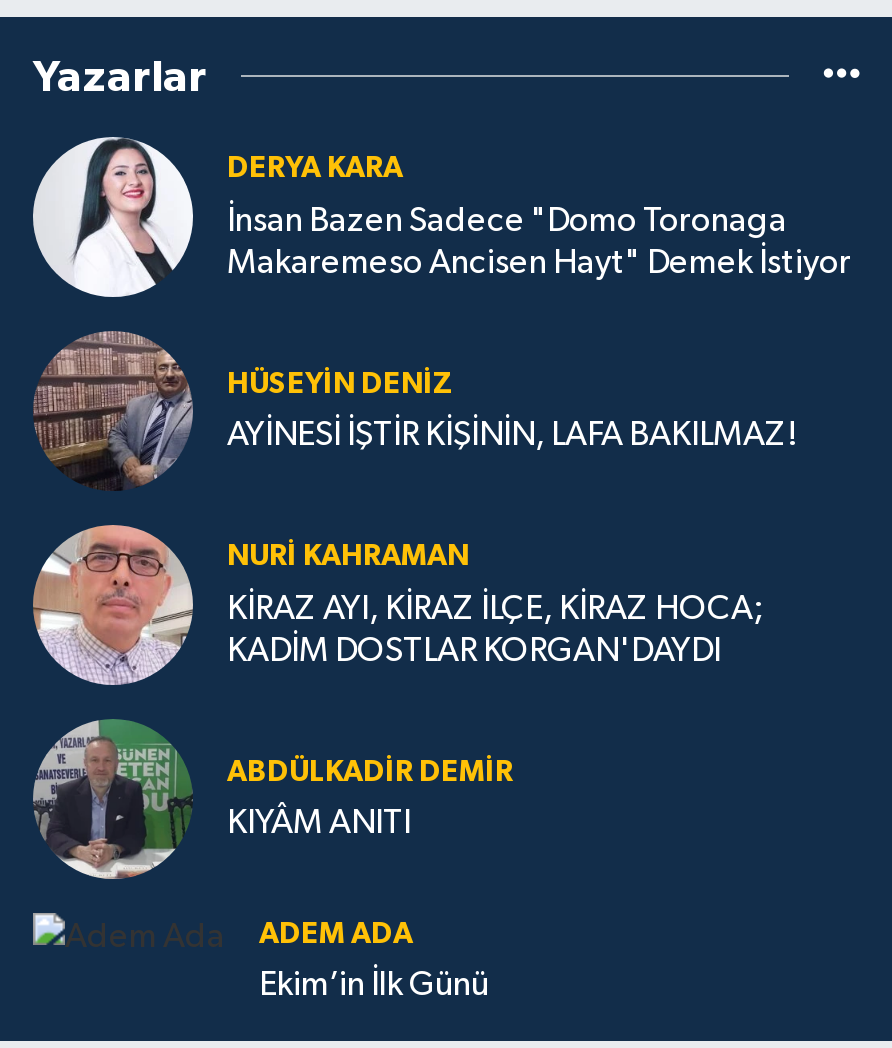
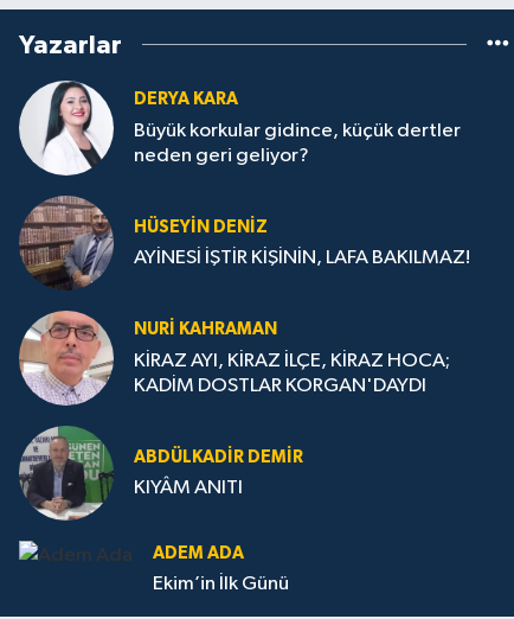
[227,204,851,280] İnsan Bazen Sadece "Domo Toronaga | Makaremeso Ancisen Hayt" Demek İstiyor -> [134,120,461,166] Büyük korkular gidince, küçük dertler | neden geri geliyor?

